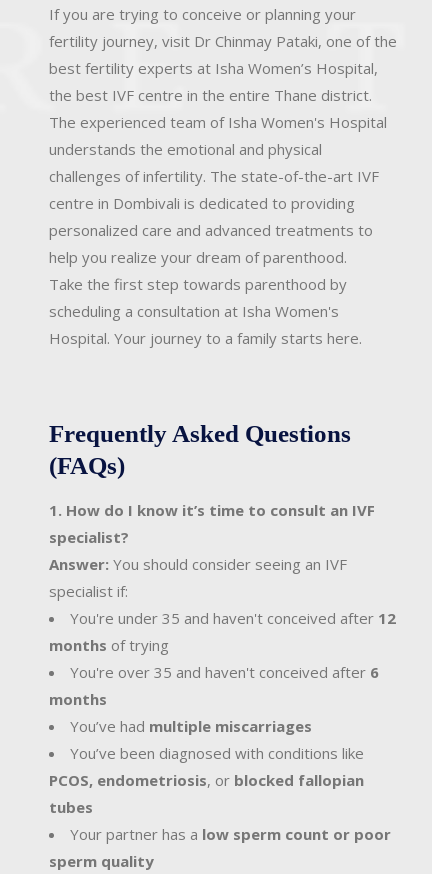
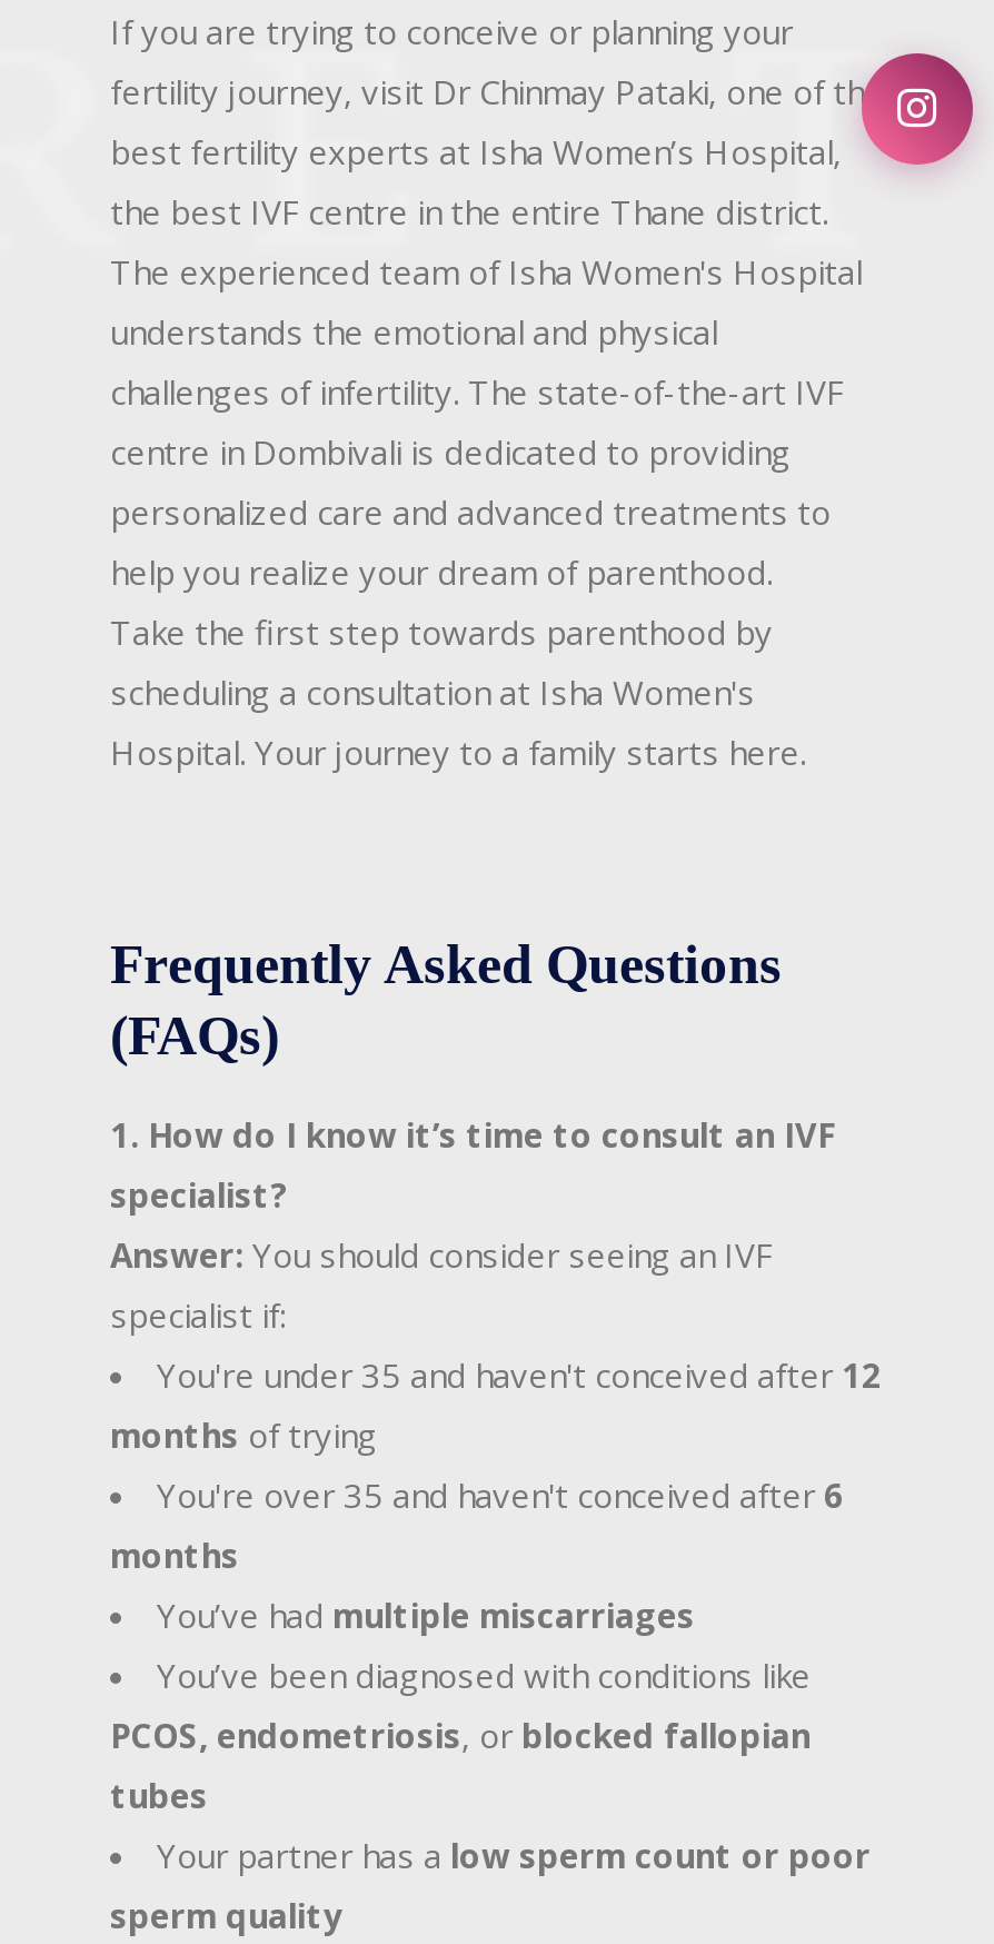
none -> [853,49,982,182] [image]

